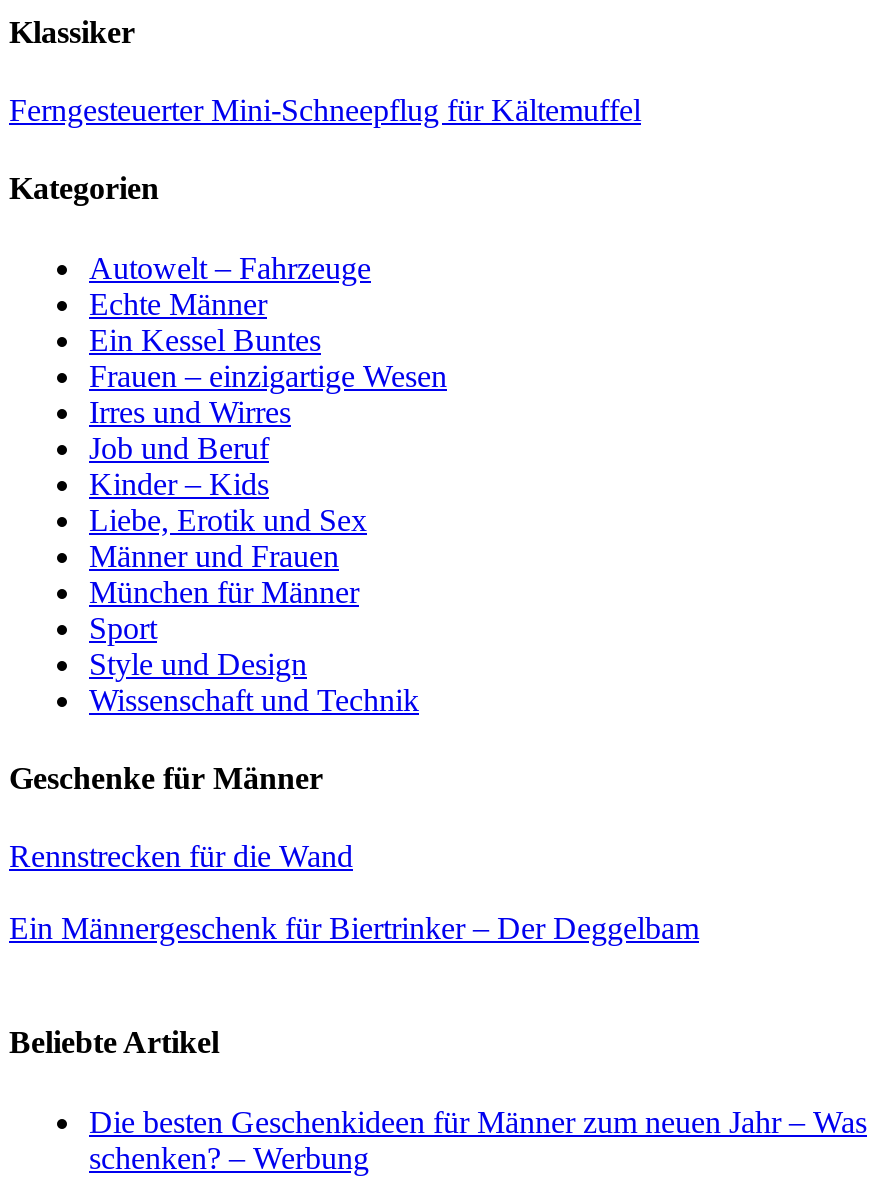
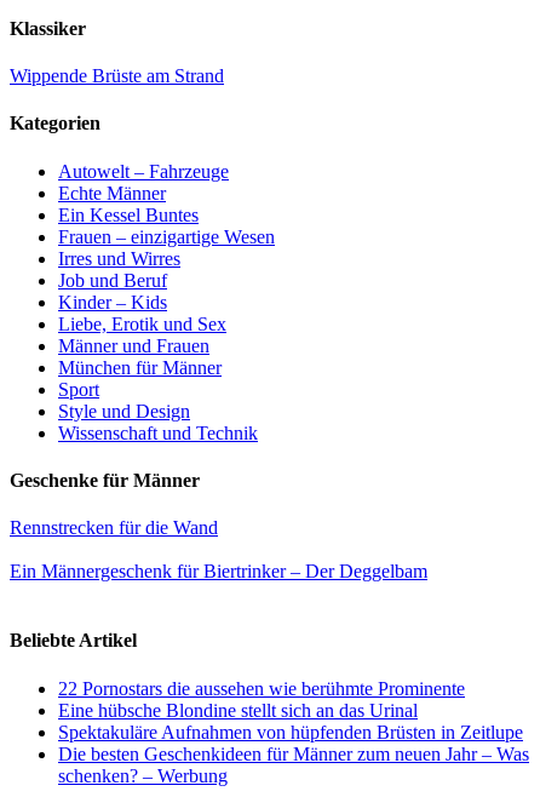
[9,93,641,127] Ferngesteuerter Mini-Schneepflug für Kältemuffel -> [10,66,224,86] Wippende Brüste am Strand
none -> [58,678,523,742] 22 Pornostars die aussehen wie berühmte Prominente | Eine hübsche Blondine stellt sich an das Urinal | Spektakuläre Aufnahmen von hüpfenden Brüsten in Zeitlupe

